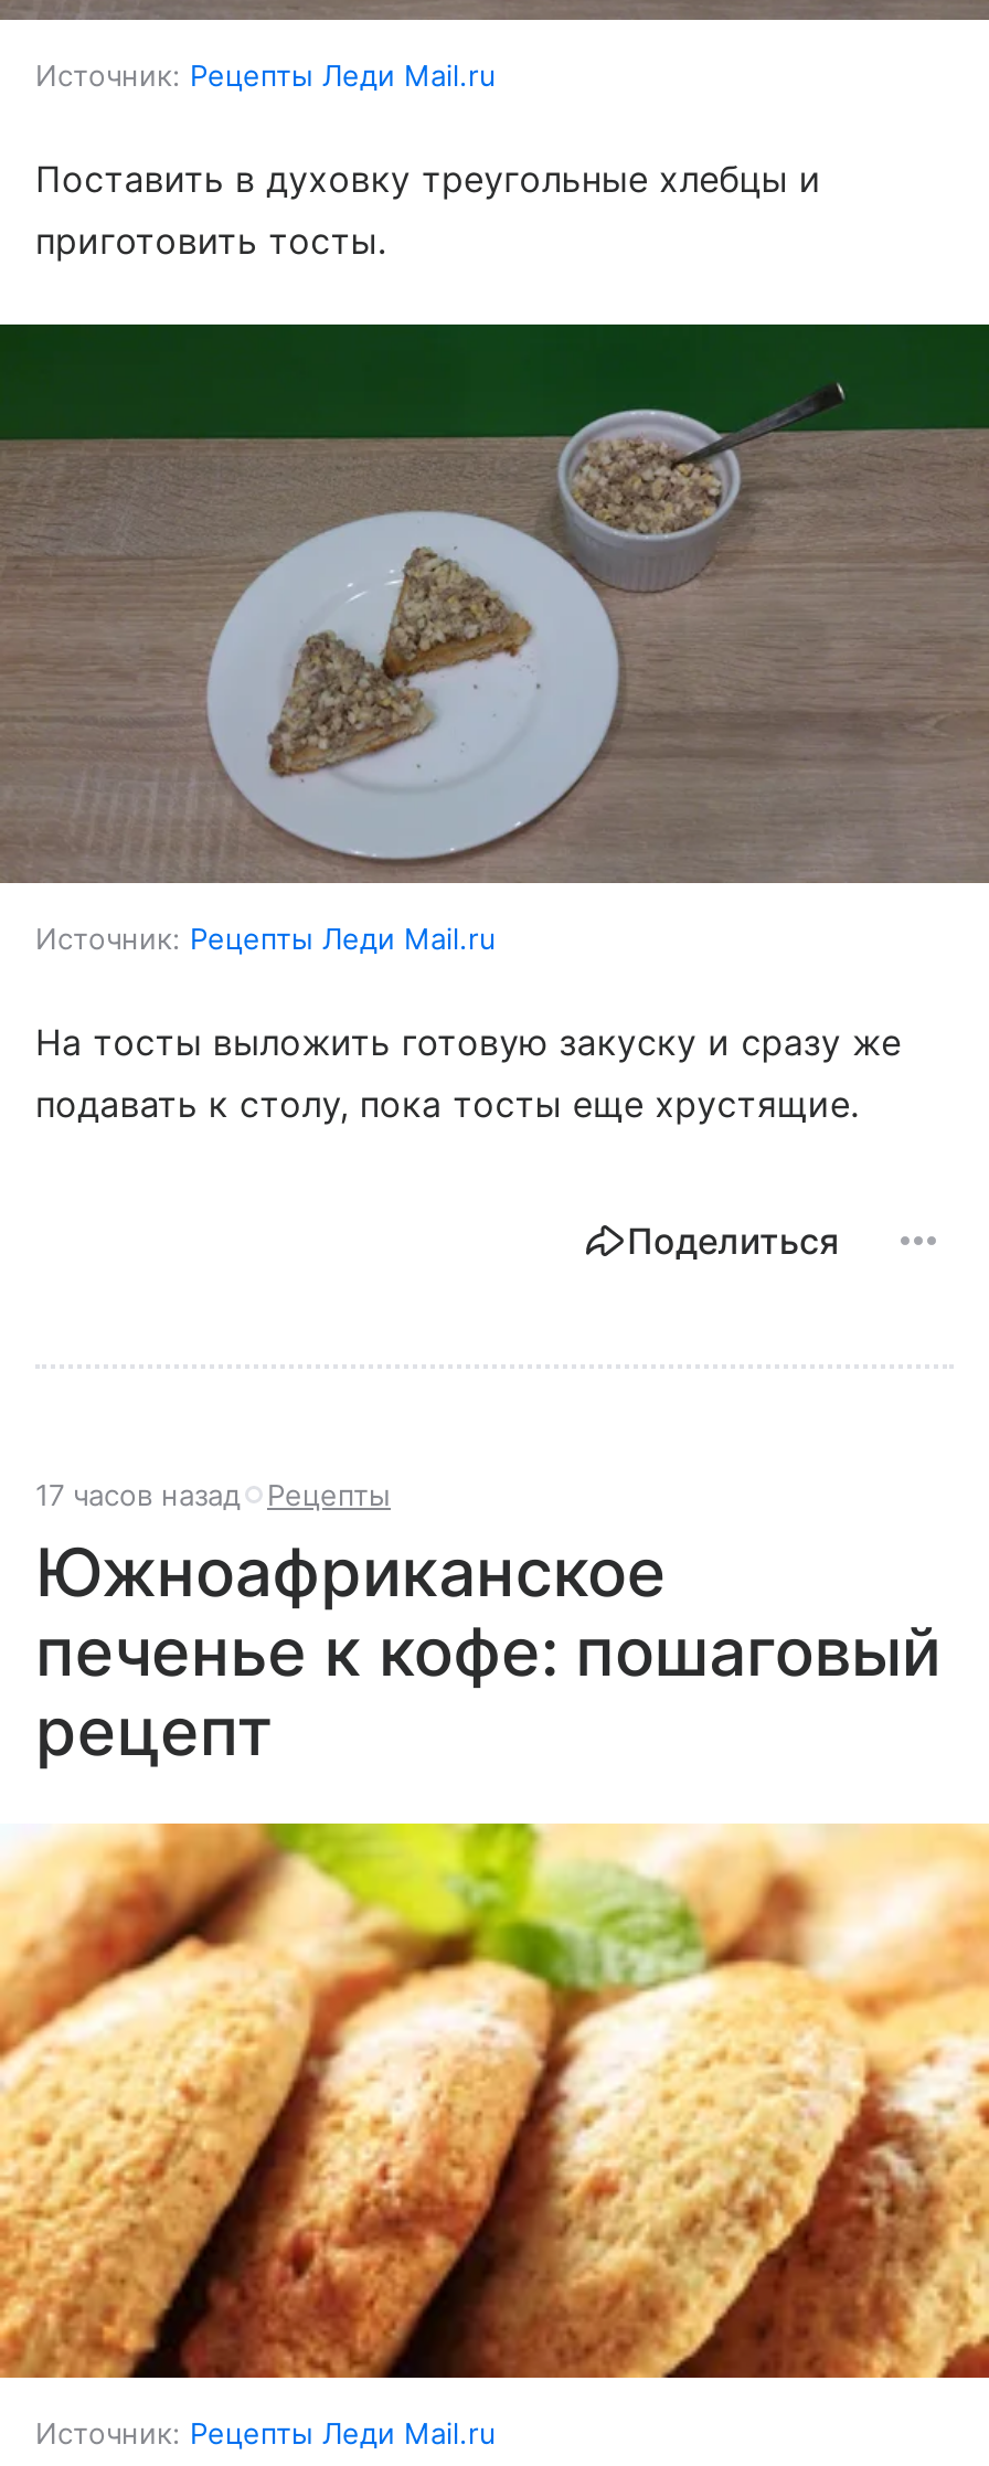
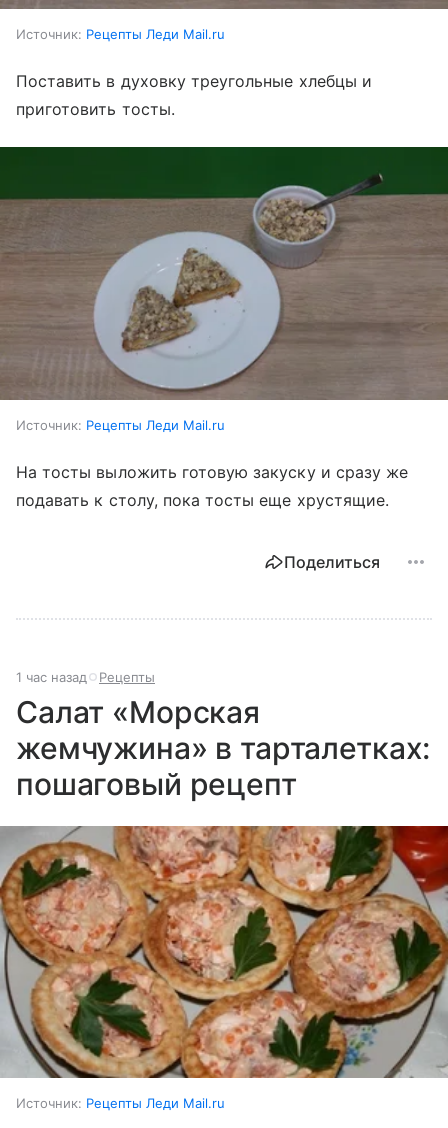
[35,1477,391,1512] 17 часов назад Рецепты -> [16,669,155,685] 1 час назад Рецепты
[35,1532,941,1771] Южноафриканское | печенье к кофе: пошаговый | рецепт -> [16,694,430,802] Салат «Морская | жемчужина» в тарталетках: | пошаговый рецепт
[7,1821,982,2380] [image] -> [3,825,445,1079] [image]

